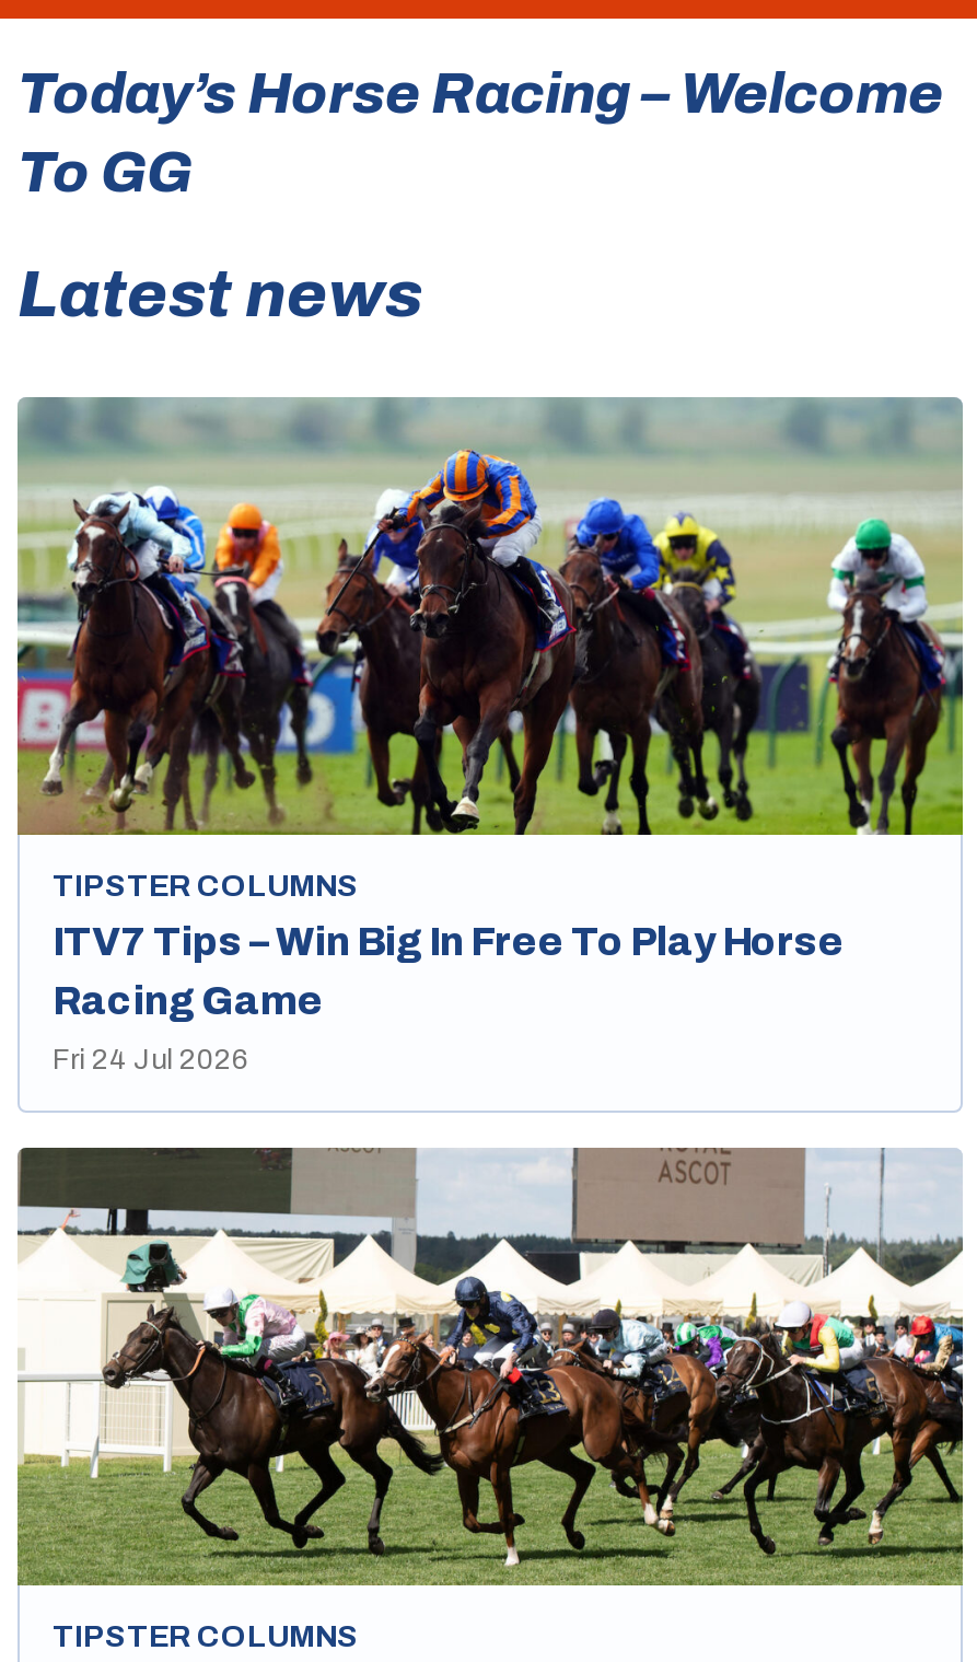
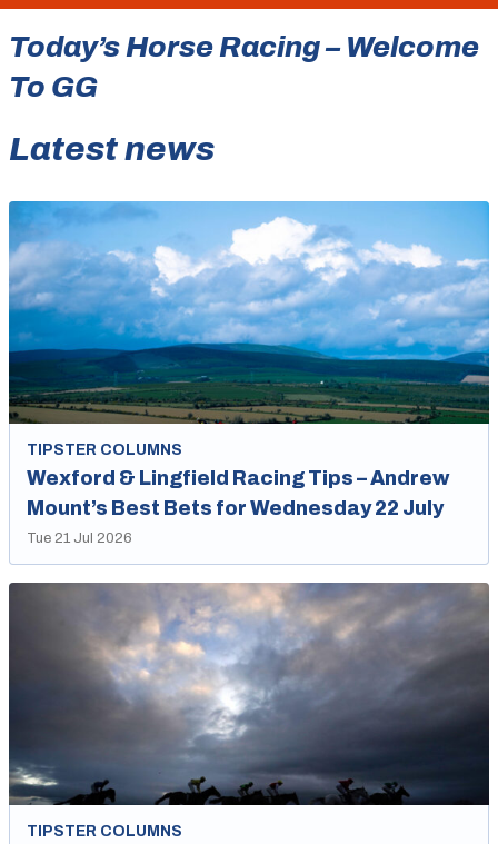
[15,397,965,1023] [image] | ITV7 Tips – Win Big In Free To Play Horse | Racing Game -> [8,201,490,519] [image] | Wexford & Lingfield Racing Tips – Andrew | Mount’s Best Bets for Wednesday 22 July
[53,1045,249,1076] Fri 24 Jul 2026 -> [27,530,132,546] Tue 21 Jul 2026
[15,1148,965,1588] [image] -> [8,583,490,806] [image]

